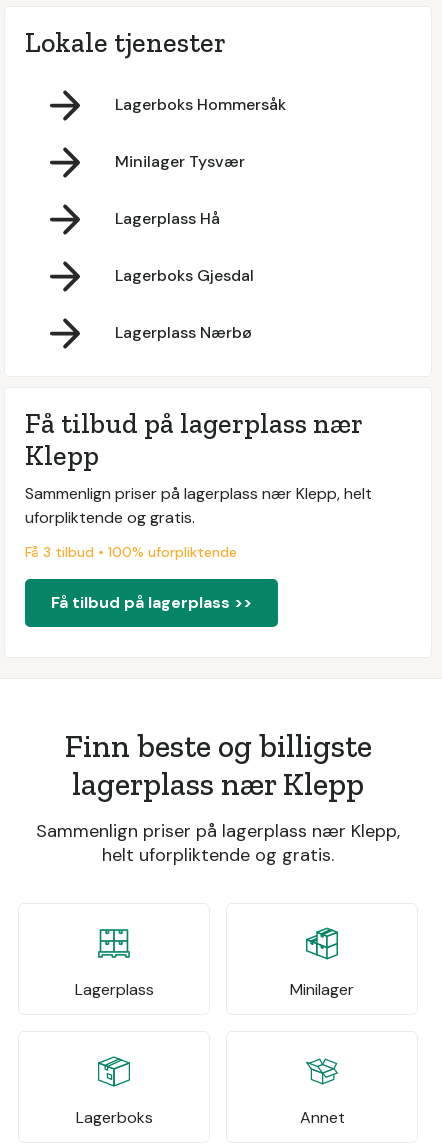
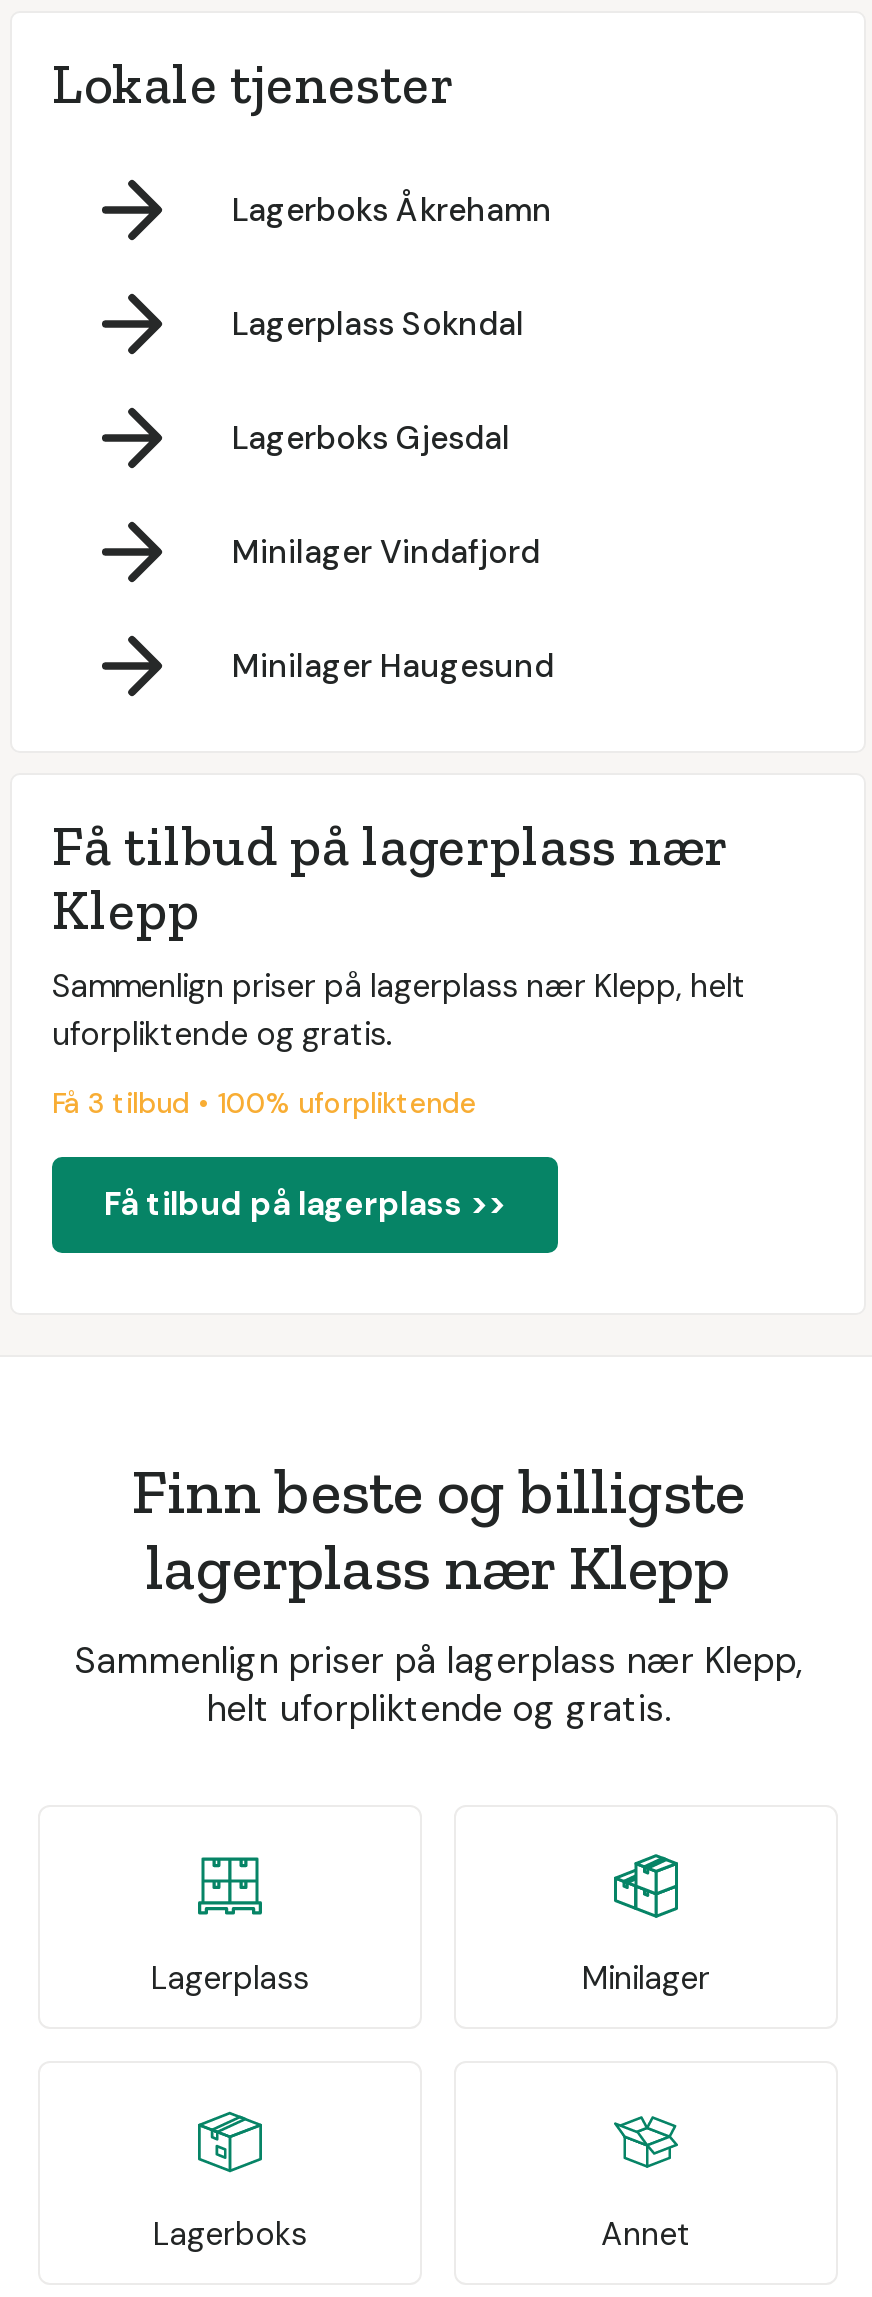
[115,94,286,229] Lagerboks Hommersåk | Minilager Tysvær | Lagerplass Hå -> [232,189,552,345] Lagerboks Åkrehamn | Lagerplass Sokndal
moved [115,265,254,286] -> [232,417,510,459]: Lagerboks Gjesdal
[115,322,252,343] Lagerplass Nærbø -> [232,531,554,687] Minilager Vindafjord | Minilager Haugesund

